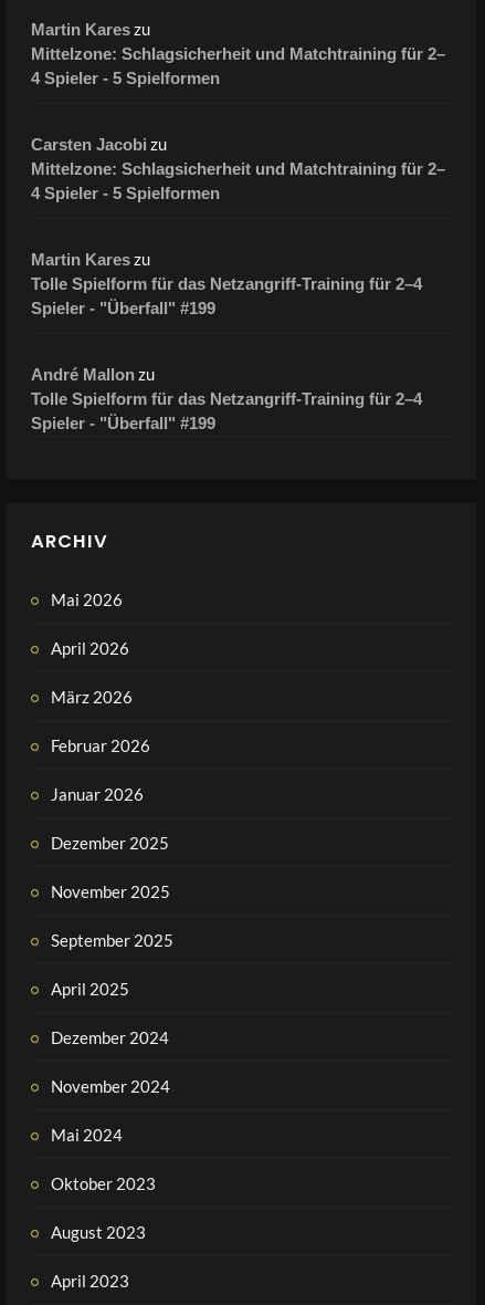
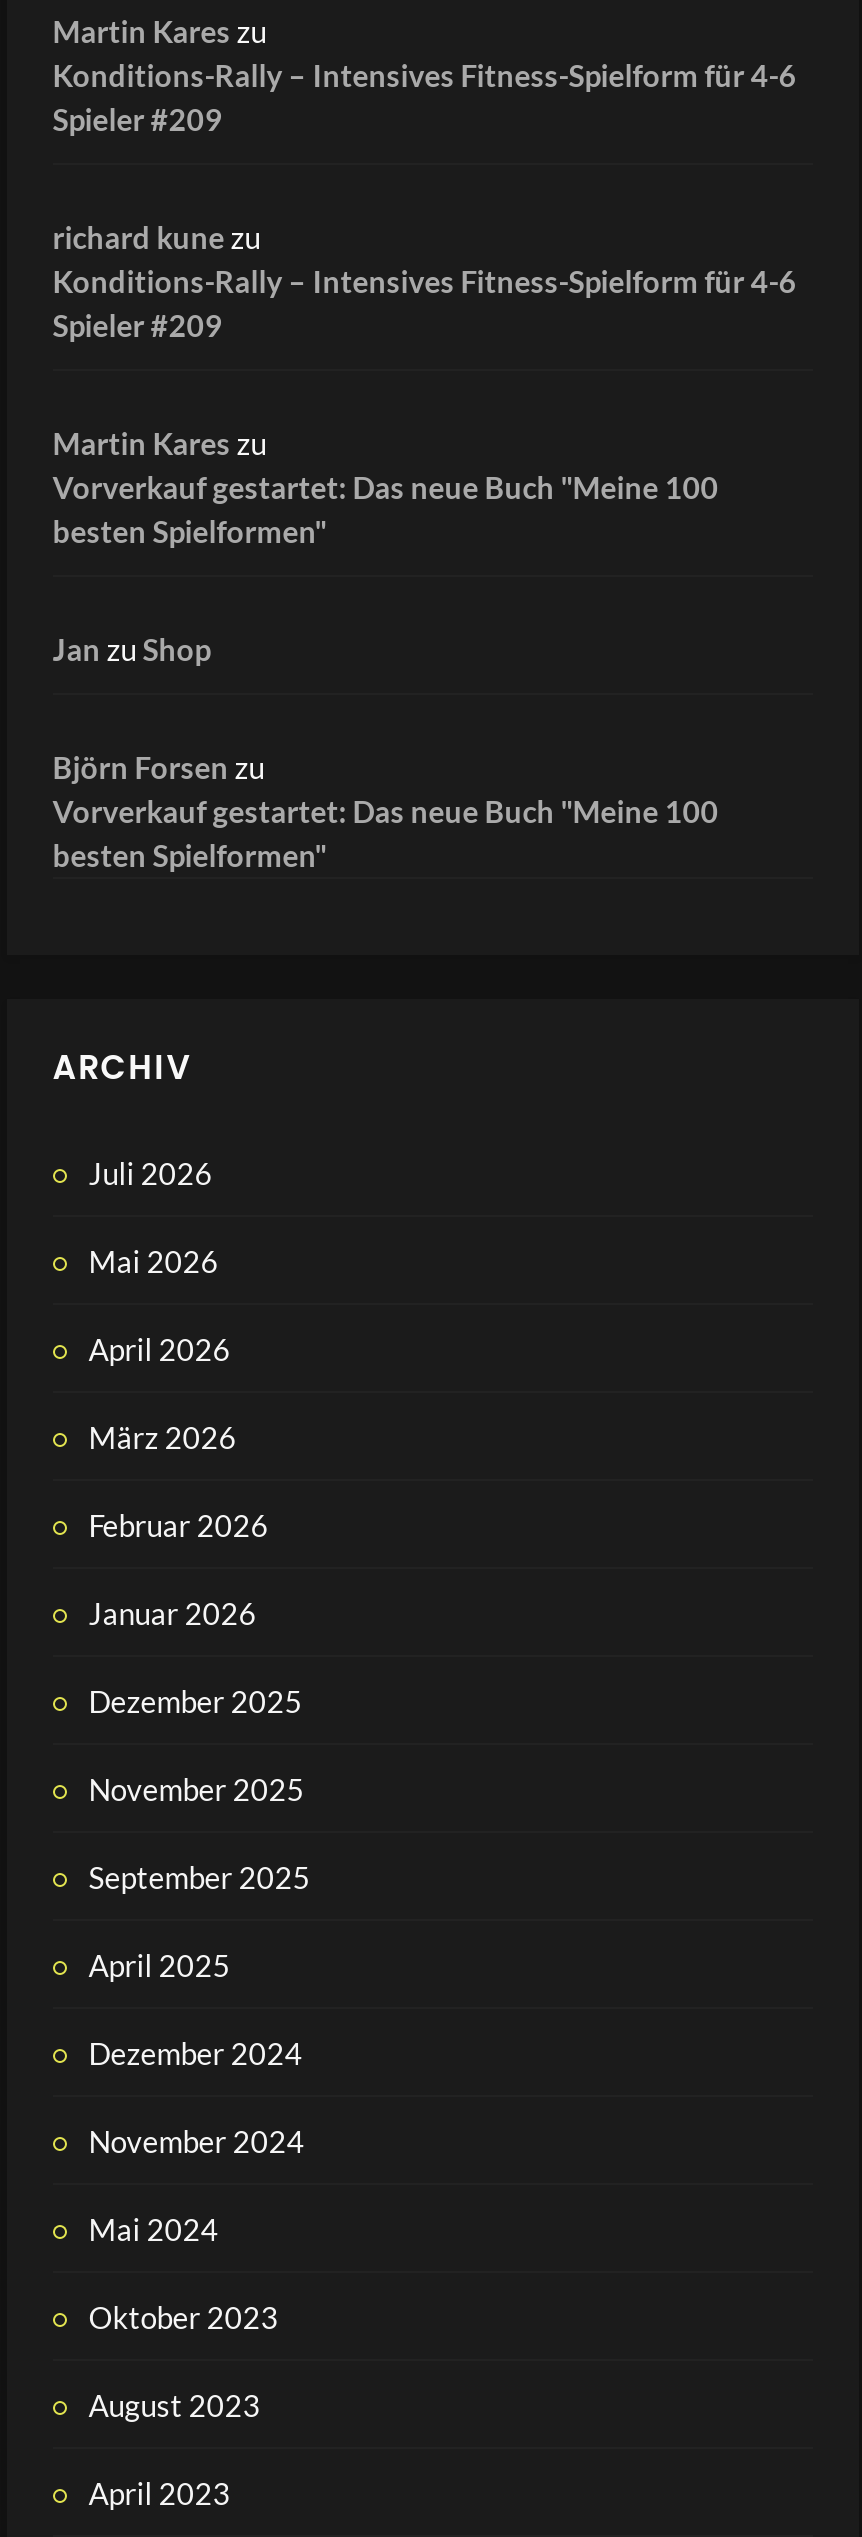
[31,44,445,87] Mittelzone: Schlagsicherheit und Matchtraining für 2– | 4 Spieler - 5 Spielformen -> [53,57,797,137] Konditions-Rally – Intensives Fitness-Spielform für 4-6 | Spieler #209
[31,134,445,202] Carsten Jacobi zu | Mittelzone: Schlagsicherheit und Matchtraining für 2– | 4 Spieler - 5 Spielformen -> [53,219,797,343] richard kune zu | Konditions-Rally – Intensives Fitness-Spielform für 4-6 | Spieler #209
[31,274,422,433] Tolle Spielform für das Netzangriff-Training für 2–4 | Spieler - "Überfall" #199 | André Mallon zu | Tolle Spielform für das Netzangriff-Training für 2–4 | Spieler - "Überfall" #199 -> [53,469,719,873] Vorverkauf gestartet: Das neue Buch "Meine 100 | besten Spielformen" | Jan zu Shop | Björn Forsen zu | Vorverkauf gestartet: Das neue Buch "Meine 100 | besten Spielformen"
none -> [89,1154,213,1190] Juli 2026

